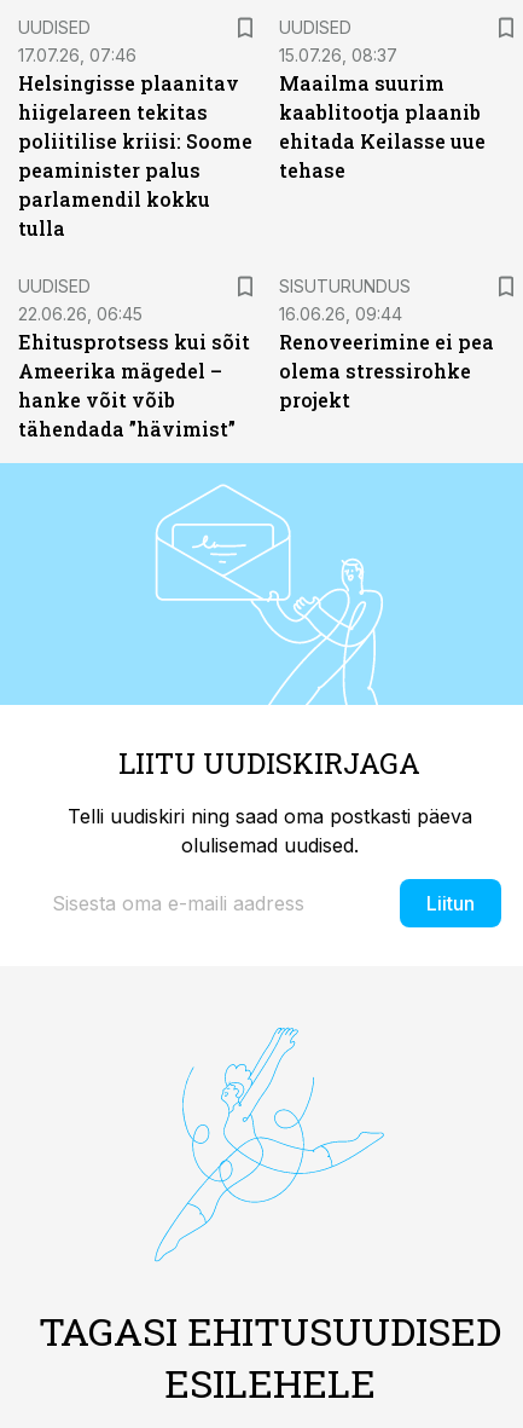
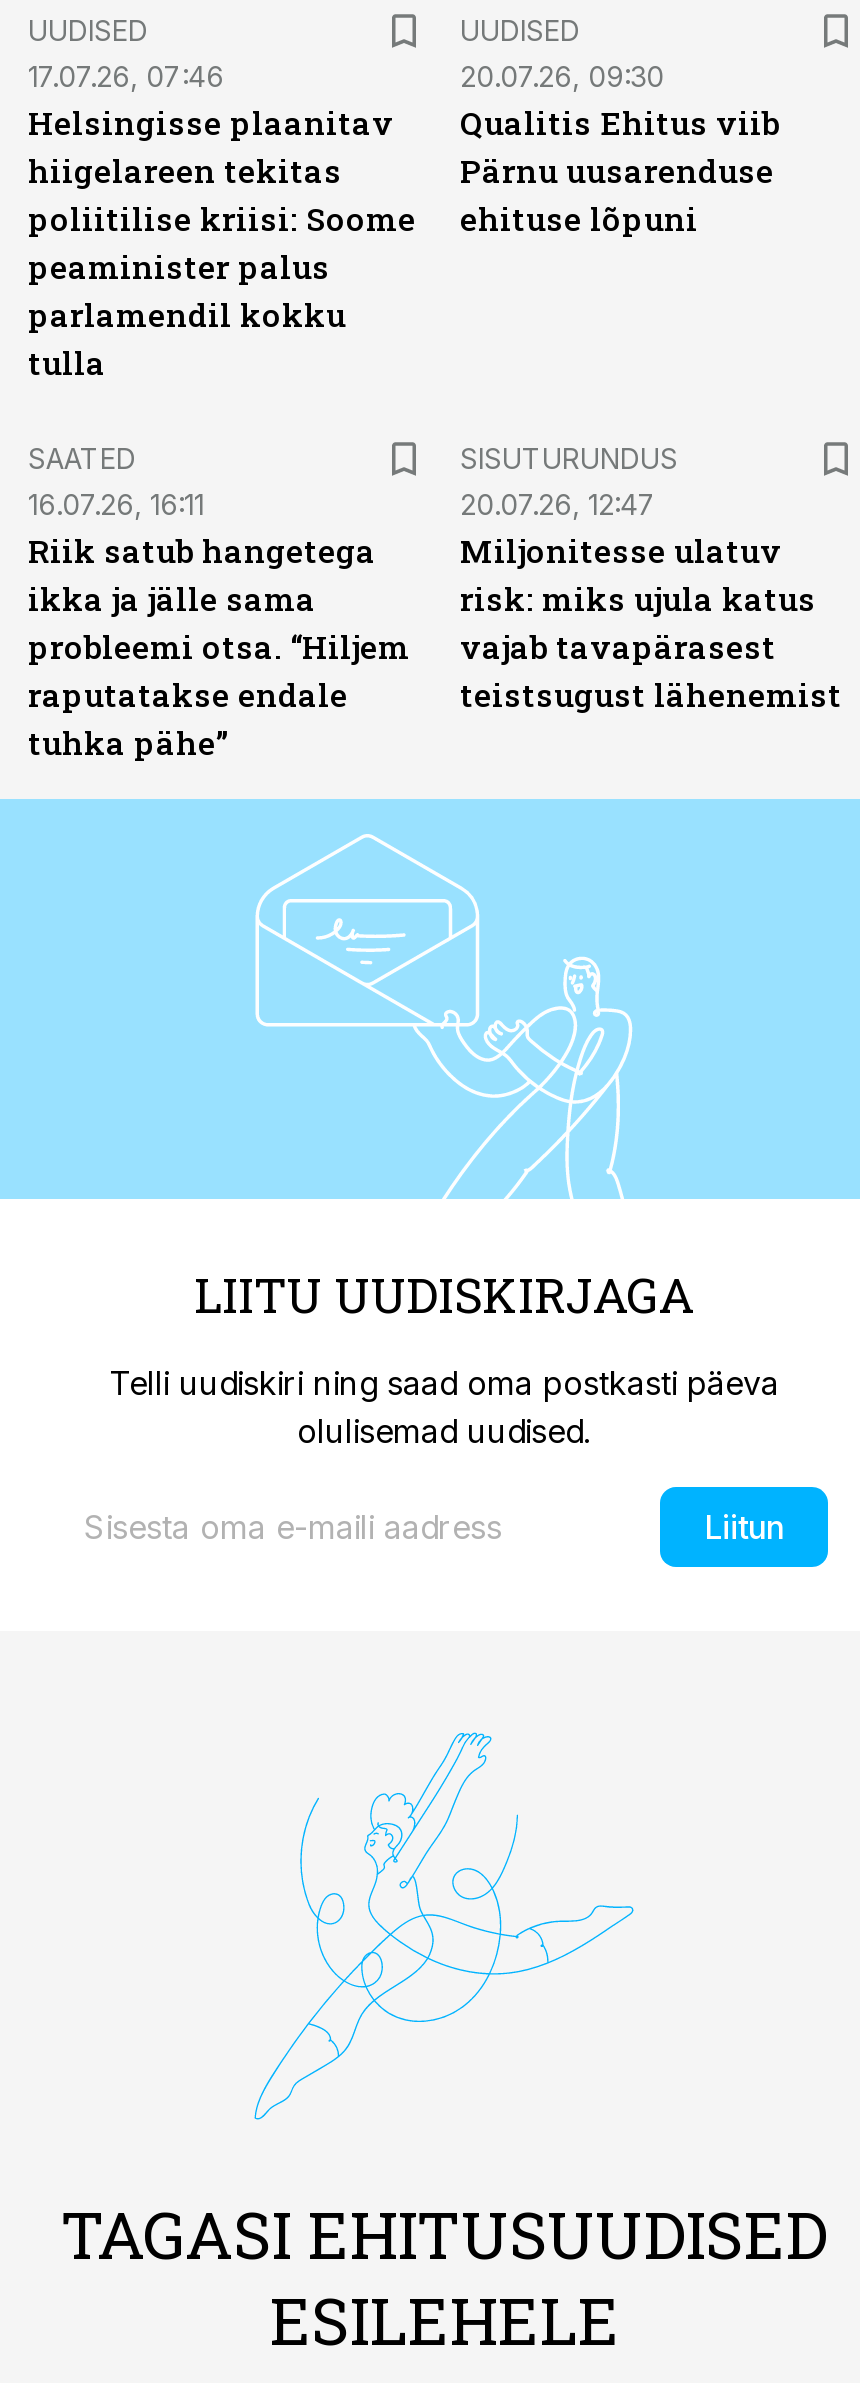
[279,45,486,183] 15.07.26, 08:37 | Maailma suurim | kaablitootja plaanib | ehitada Keilasse uue | tehase -> [460,59,780,239] 20.07.26, 09:30 | Qualitis Ehitus viib | Pärnu uusarenduse | ehituse lõpuni
[18,276,250,441] UUDISED | 22.06.26, 06:45 | Ehitusprotsess kui sõit | Ameerika mägedel – | hanke võit võib | tähendada ”hävimist” -> [28,441,410,763] SAATED | 16.07.26, 16:11 | Riik satub hangetega | ikka ja jälle sama | probleemi otsa. “Hiljem | raputatakse endale | tuhka pähe”
[279,303,494,412] 16.06.26, 09:44 | Renoveerimine ei pea | olema stressirohke | projekt -> [460,487,842,715] 20.07.26, 12:47 | Miljonitesse ulatuv | risk: miks ujula katus | vajab tavapärasest | teistsugust lähenemist

